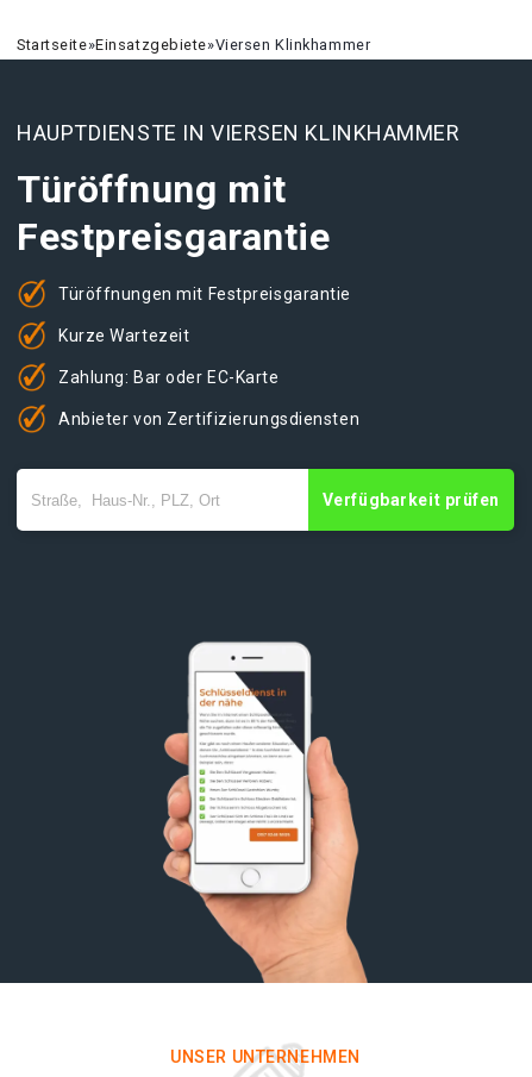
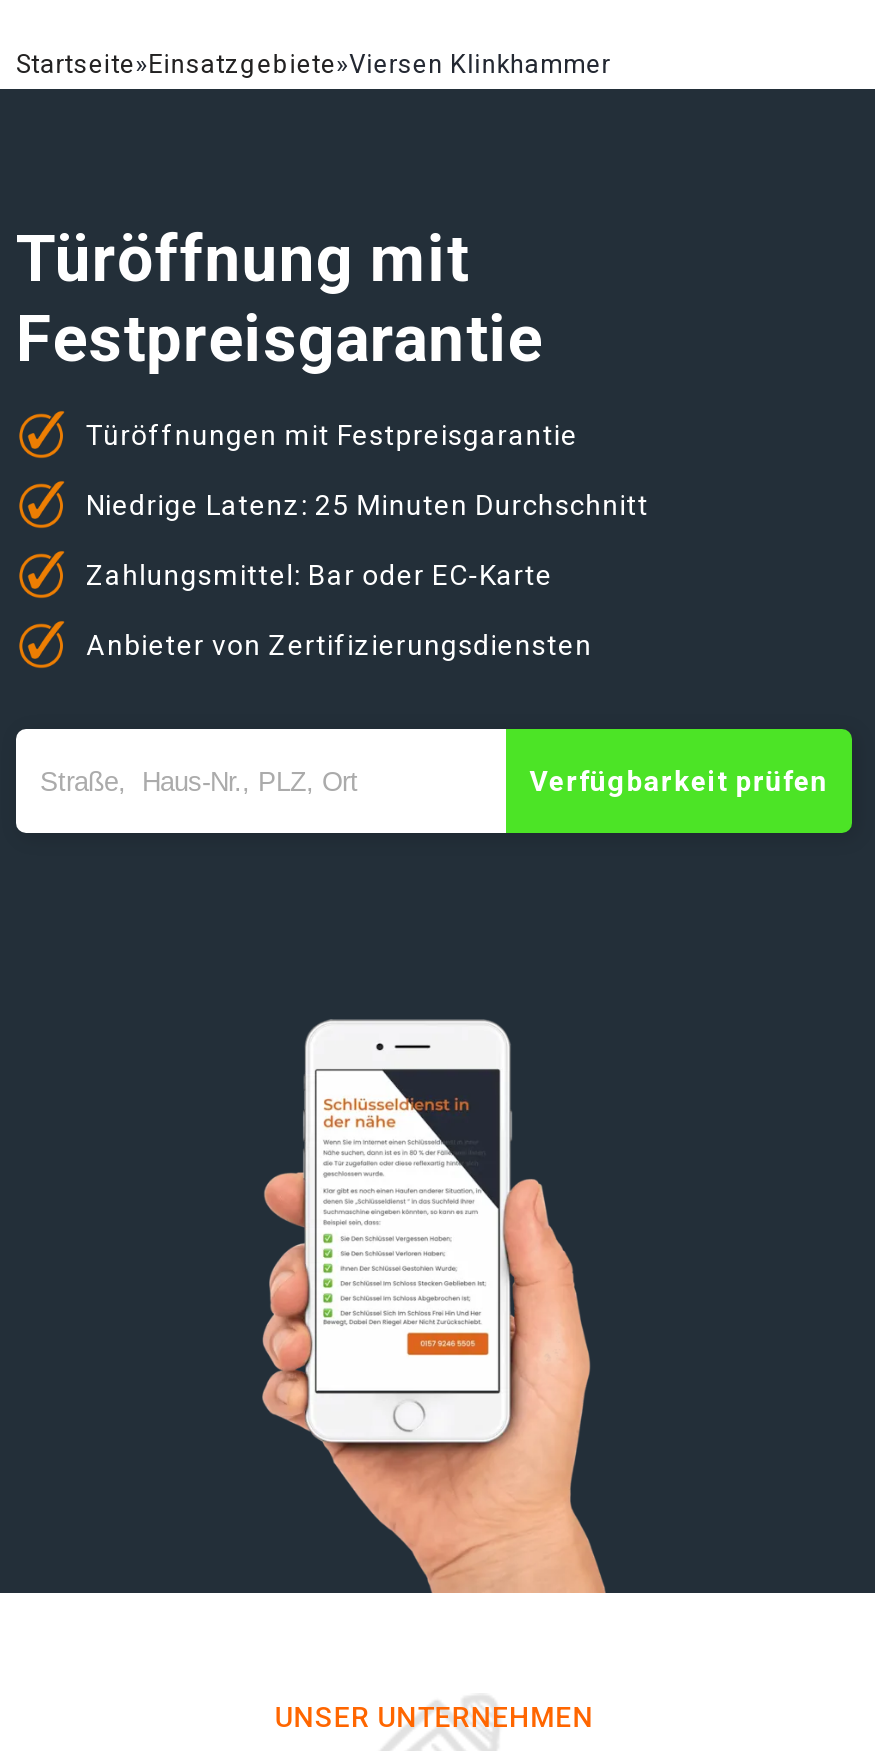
[17,120,460,145] HAUPTDIENSTE IN VIERSEN KLINKHAMMER -> none
[58,325,190,345] Kurze Wartezeit -> [86,488,649,520] Niedrige Latenz: 25 Minuten Durchschnitt
[58,367,279,386] Zahlung: Bar oder EC-Karte -> [86,558,553,590] Zahlungsmittel: Bar oder EC-Karte

